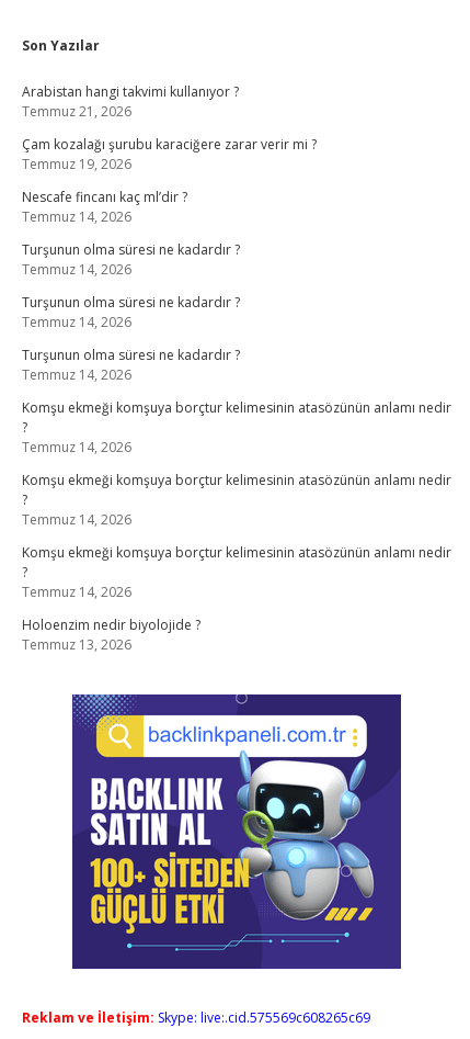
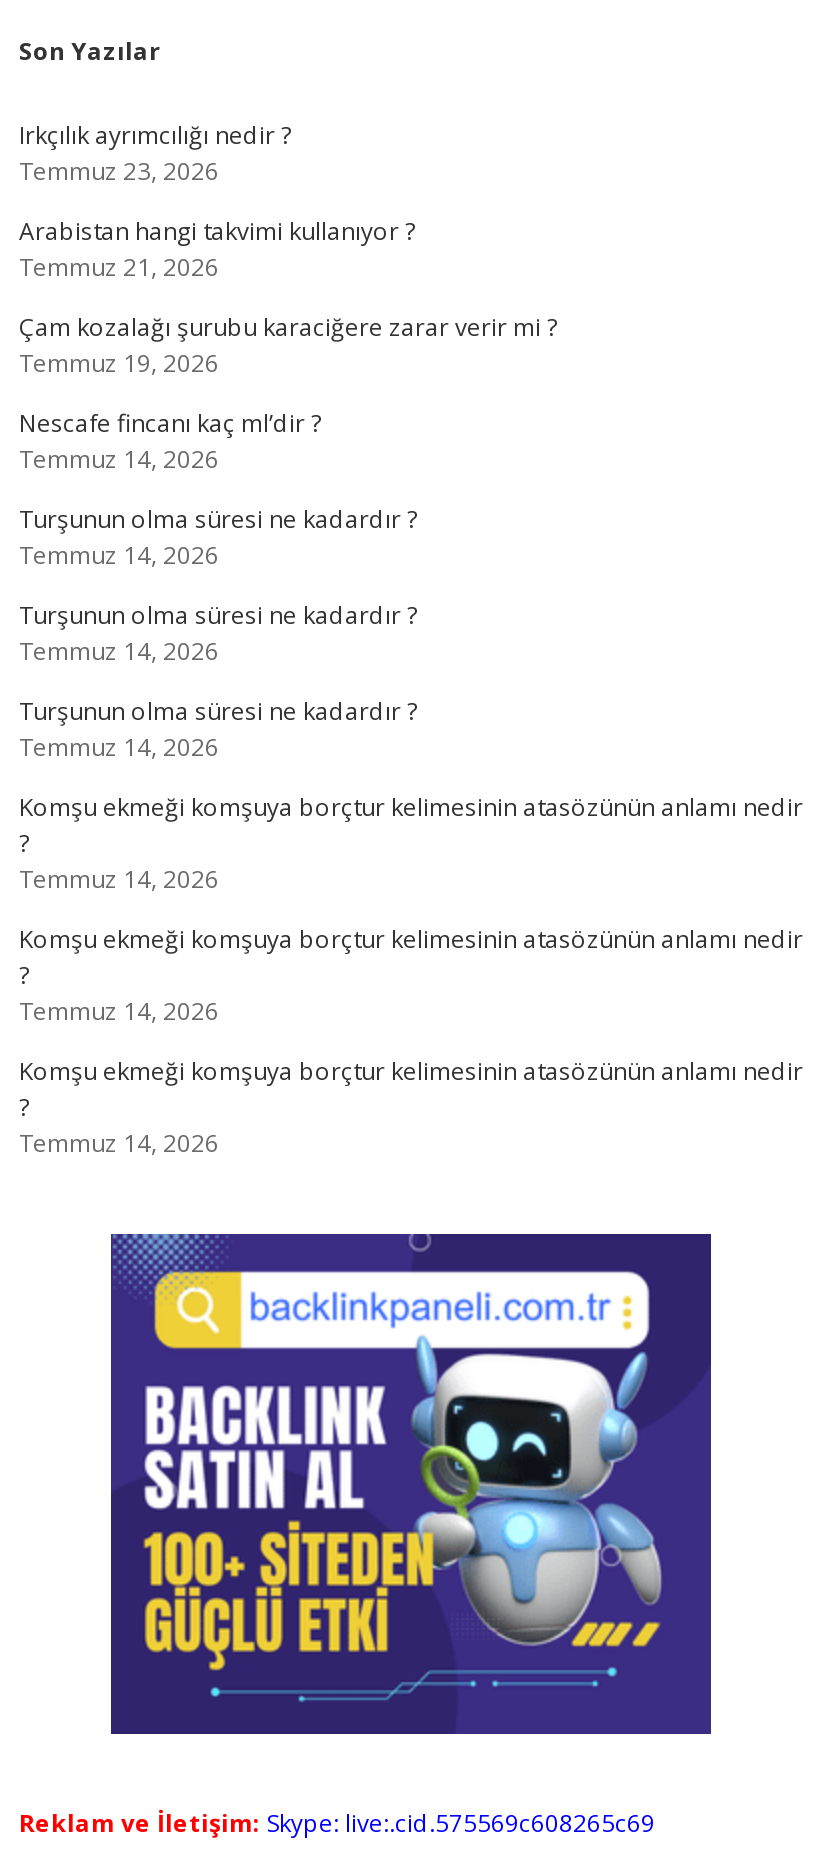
none -> [19,118,291,188] Irkçılık ayrımcılığı nedir ? | Temmuz 23, 2026
moved [22,82,451,601] -> [19,214,803,1160]: Arabistan hangi takvimi kullanıyor ? | Temmuz 21, 2026 | Çam kozalağı şurubu karaciğere zarar verir mi ? | ... | Komşu ekmeği komşuya borçtur kelimesinin atasözünün anlamı nedir | Temmuz 14, 2026
[22,616,200,654] Holoenzim nedir biyolojide ? | Temmuz 13, 2026 -> none

